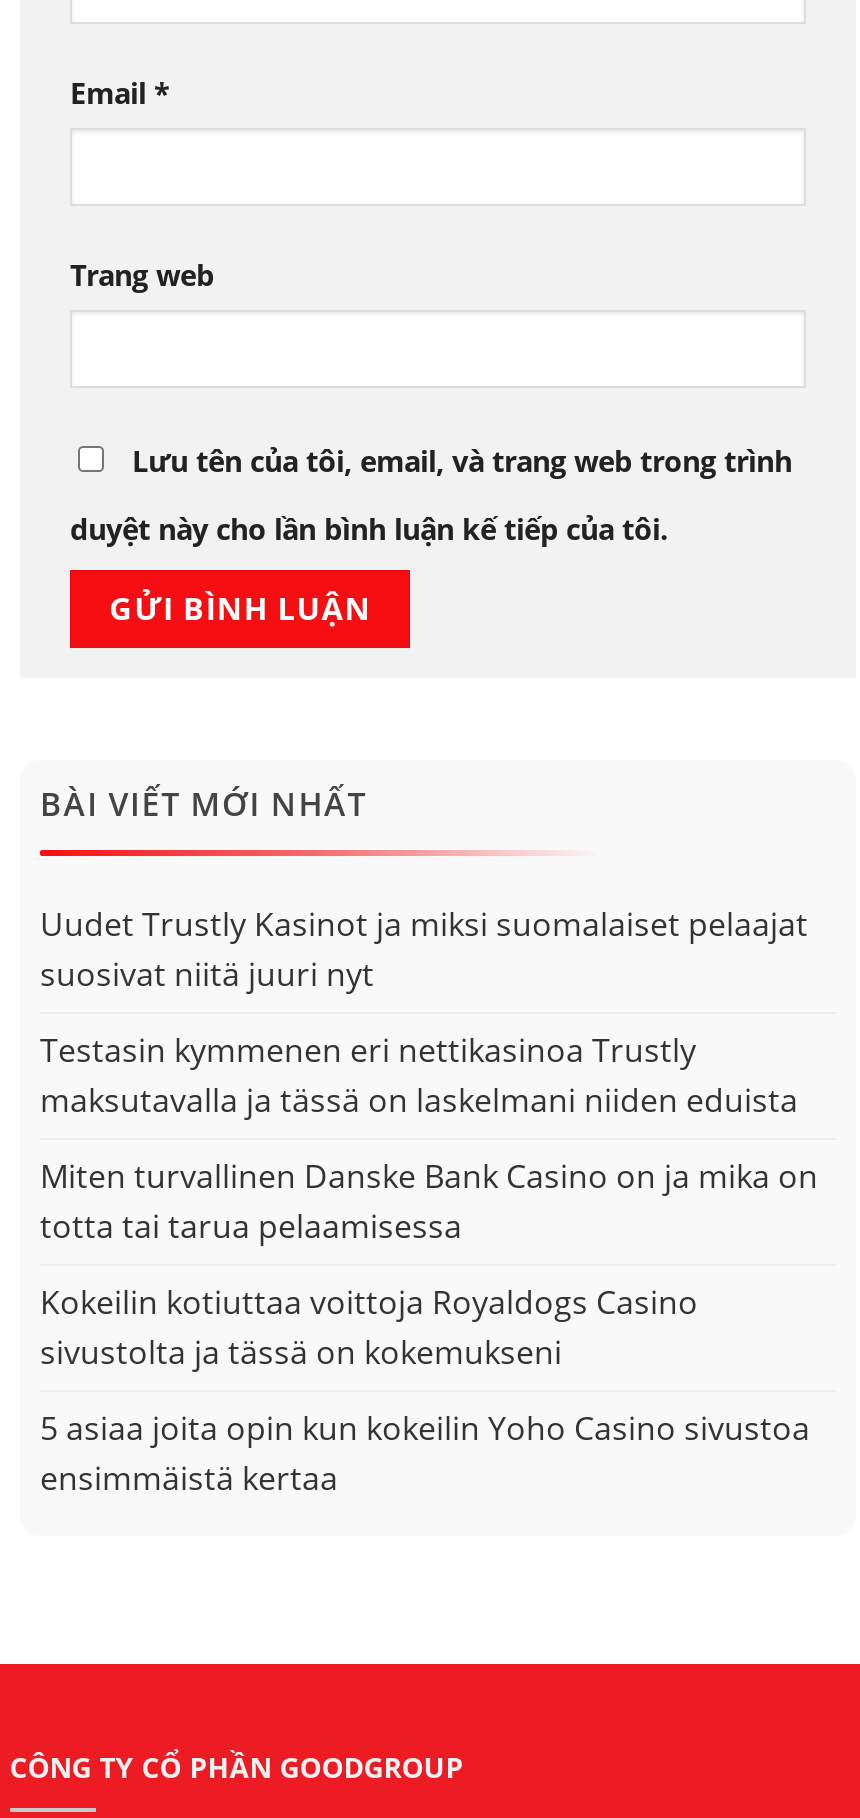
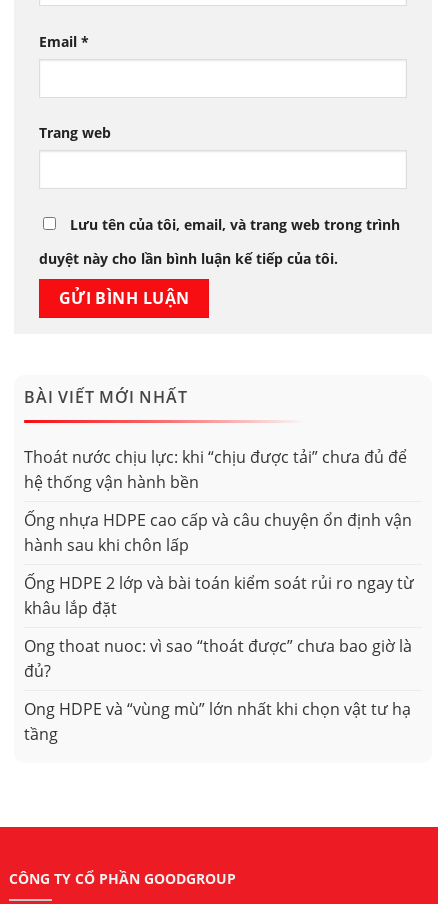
[40,903,808,997] Uudet Trustly Kasinot ja miksi suomalaiset pelaajat | suosivat niitä juuri nyt -> [24,446,407,493] Thoát nước chịu lực: khi “chịu được tải” chưa đủ để | hệ thống vận hành bền
[40,1029,798,1123] Testasin kymmenen eri nettikasinoa Trustly | maksutavalla ja tässä on laskelmani niiden eduista -> [24,509,412,556] Ống nhựa HDPE cao cấp và câu chuyện ổn định vận | hành sau khi chôn lấp
[40,1155,818,1249] Miten turvallinen Danske Bank Casino on ja mika on | totta tai tarua pelaamisessa -> [24,572,414,619] Ống HDPE 2 lớp và bài toán kiểm soát rủi ro ngay từ | khâu lắp đặt
[40,1281,698,1375] Kokeilin kotiuttaa voittoja Royaldogs Casino | sivustolta ja tässä on kokemukseni -> [24,635,412,682] Ong thoat nuoc: vì sao “thoát được” chưa bao giờ là | đủ?
[40,1407,810,1501] 5 asiaa joita opin kun kokeilin Yoho Casino sivustoa | ensimmäistä kertaa -> [24,698,411,745] Ong HDPE và “vùng mù” lớn nhất khi chọn vật tư hạ | tầng

